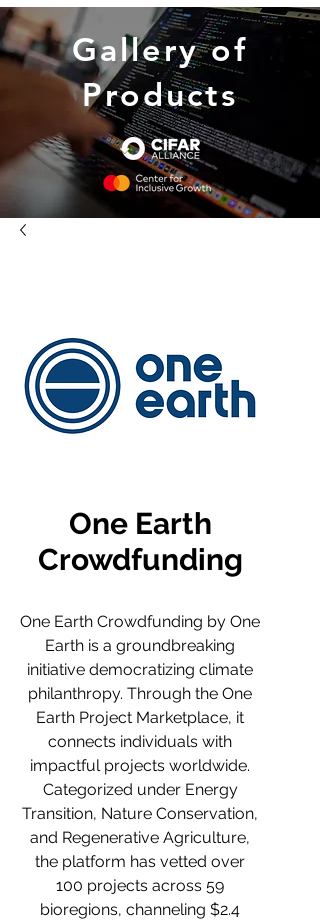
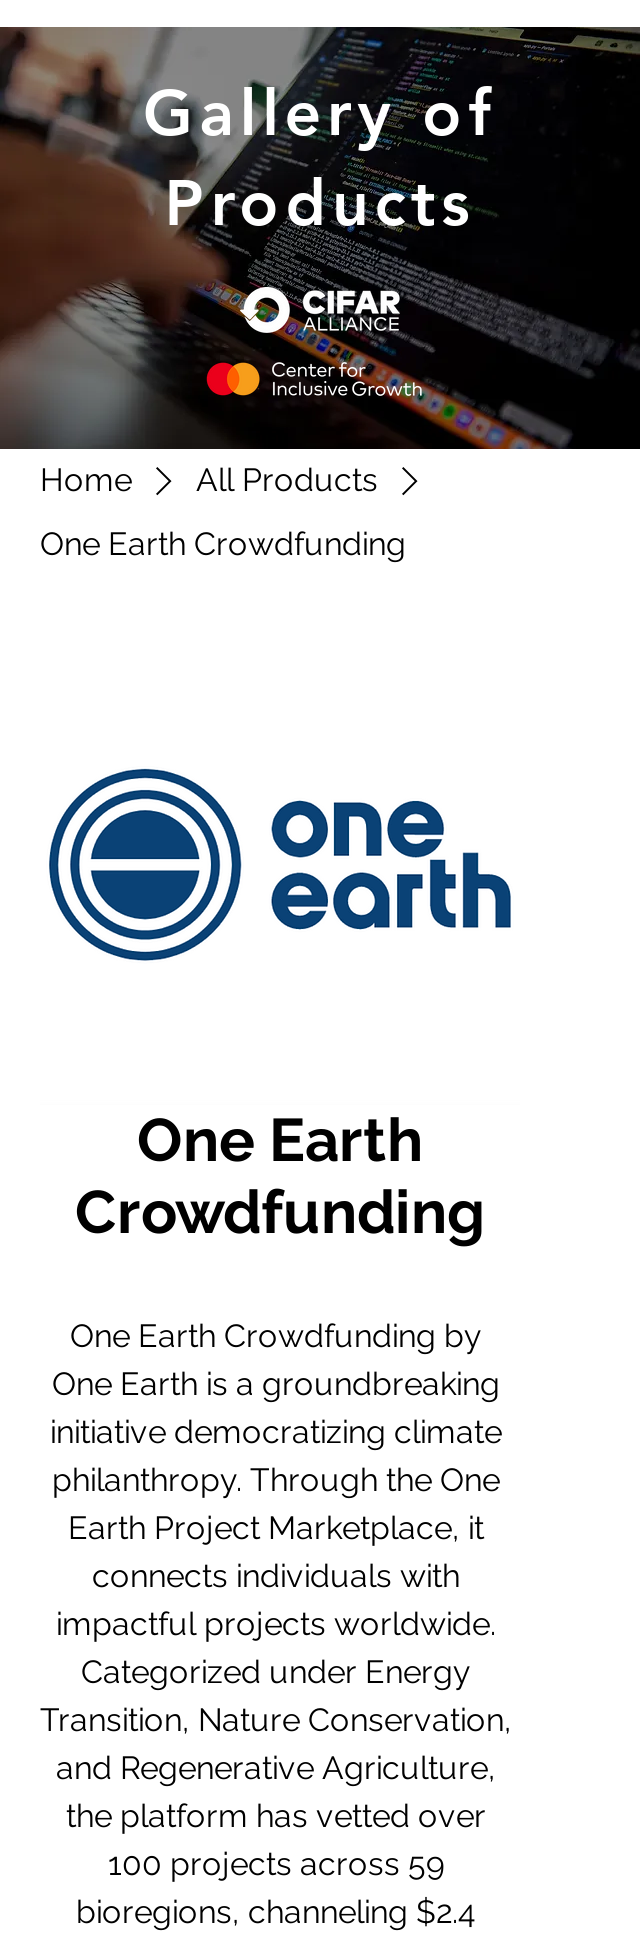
none -> [40,461,406,563] Home | All Products | One Earth Crowdfunding

